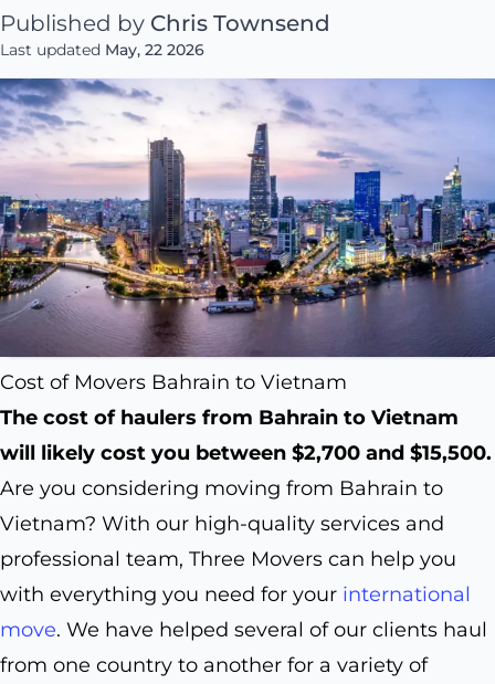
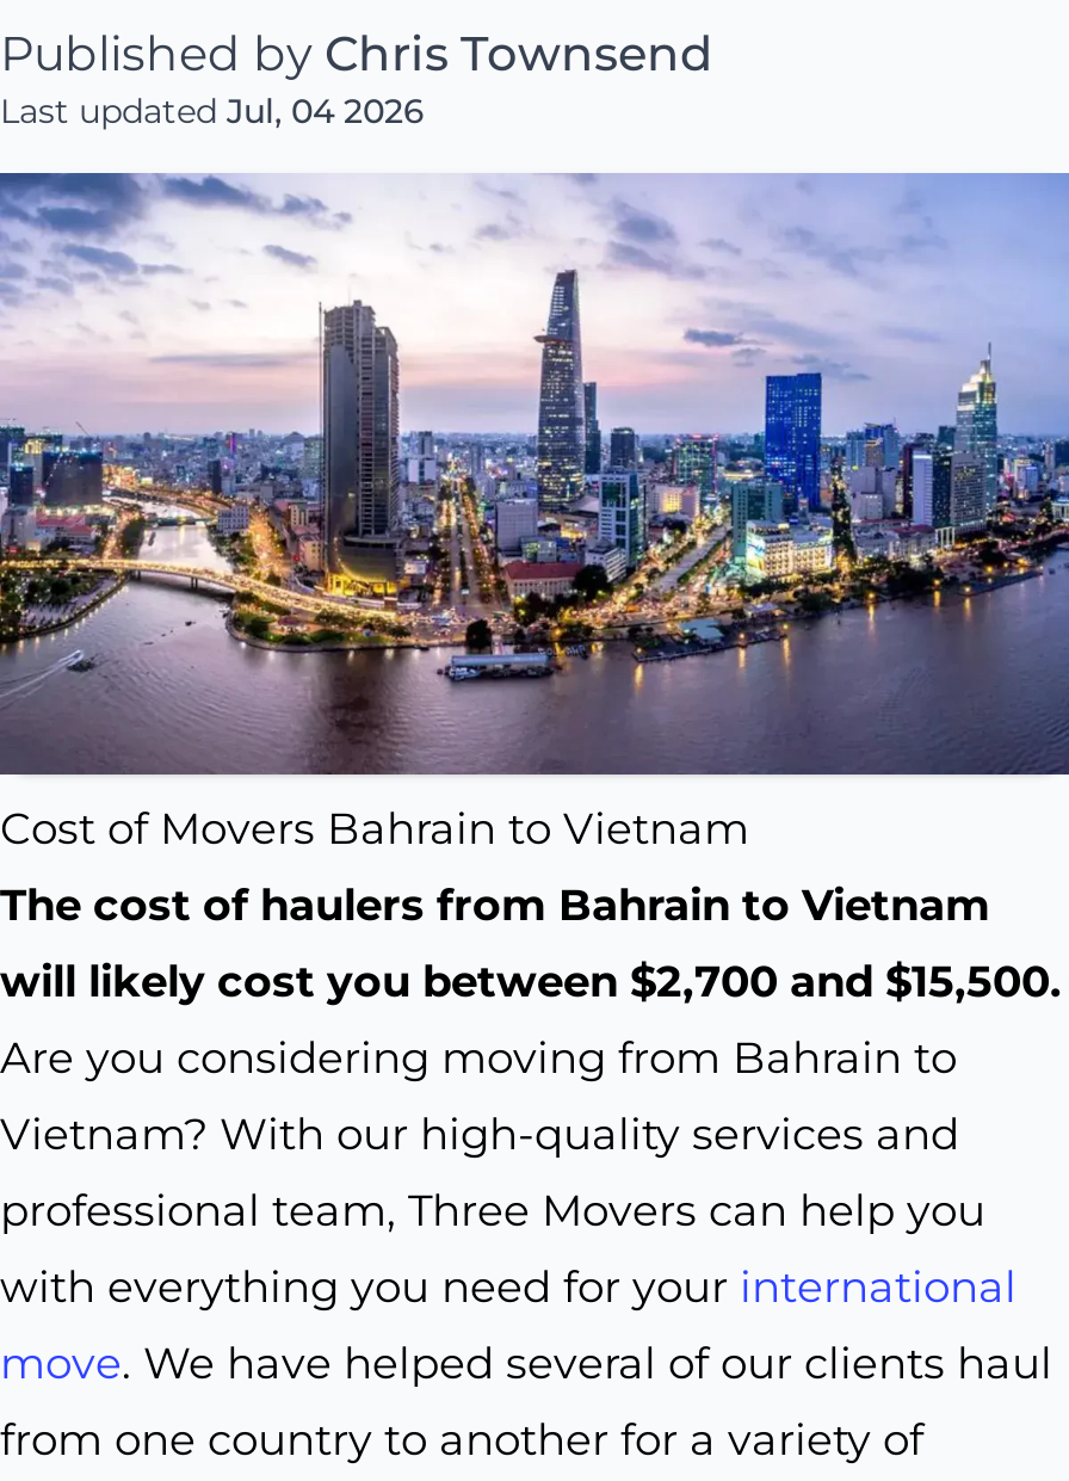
[0,40,204,60] Last updated May, 22 2026 -> [0,90,425,133] Last updated Jul, 04 2026

